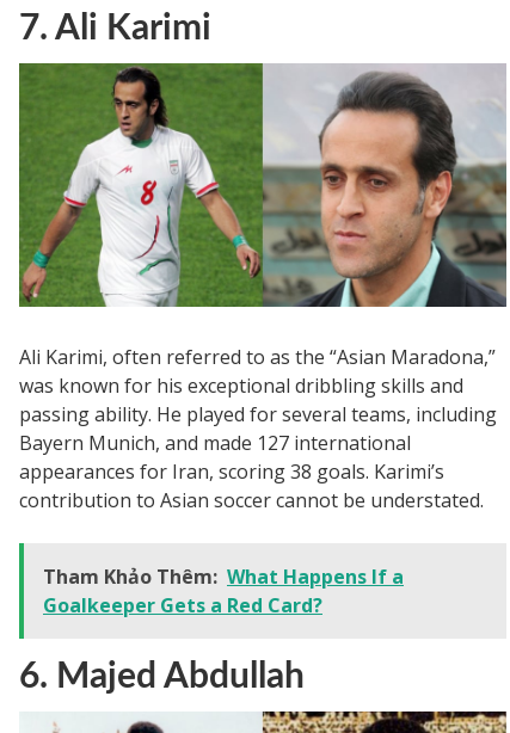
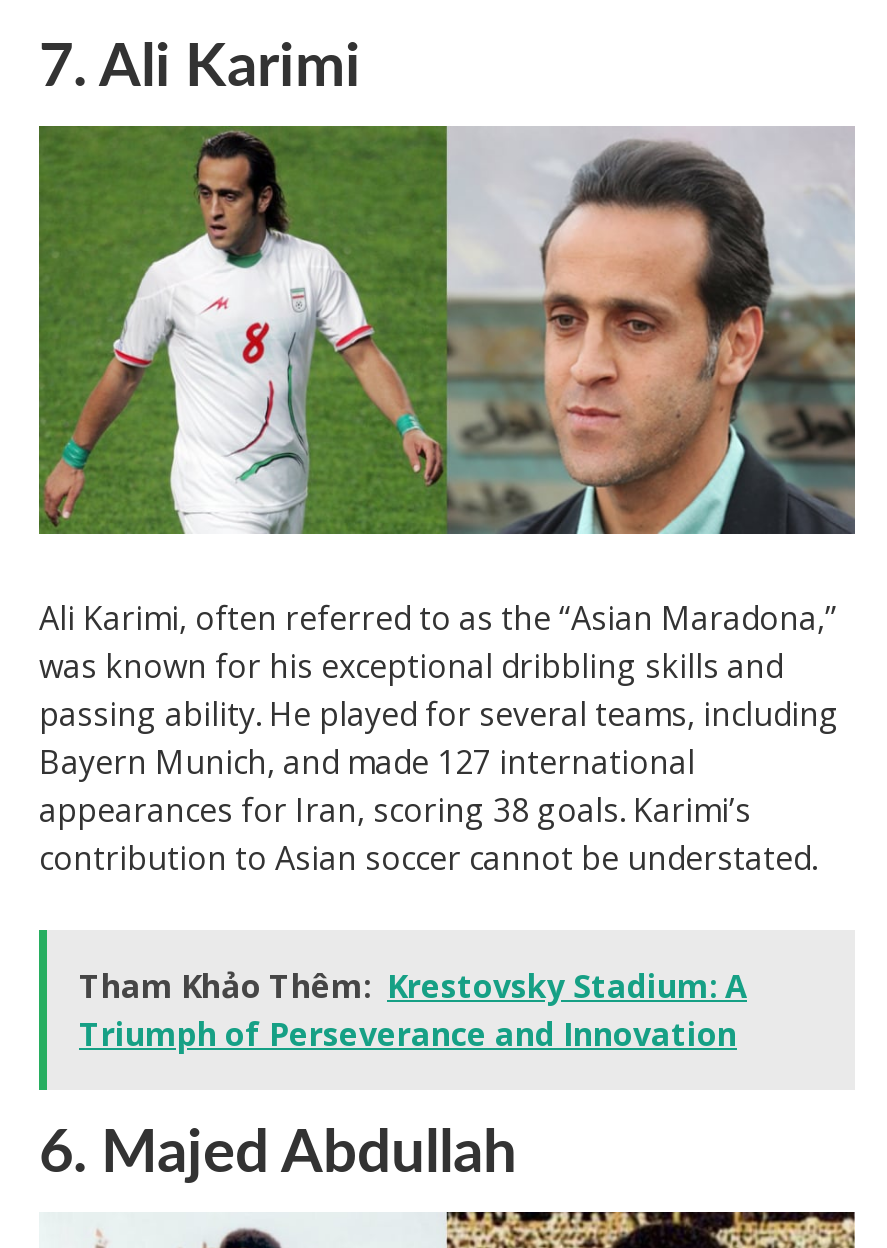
[43,563,404,618] Tham Khảo Thêm: What Happens If a | Goalkeeper Gets a Red Card? -> [79,964,747,1056] Tham Khảo Thêm: Krestovsky Stadium: A | Triumph of Perseverance and Innovation

